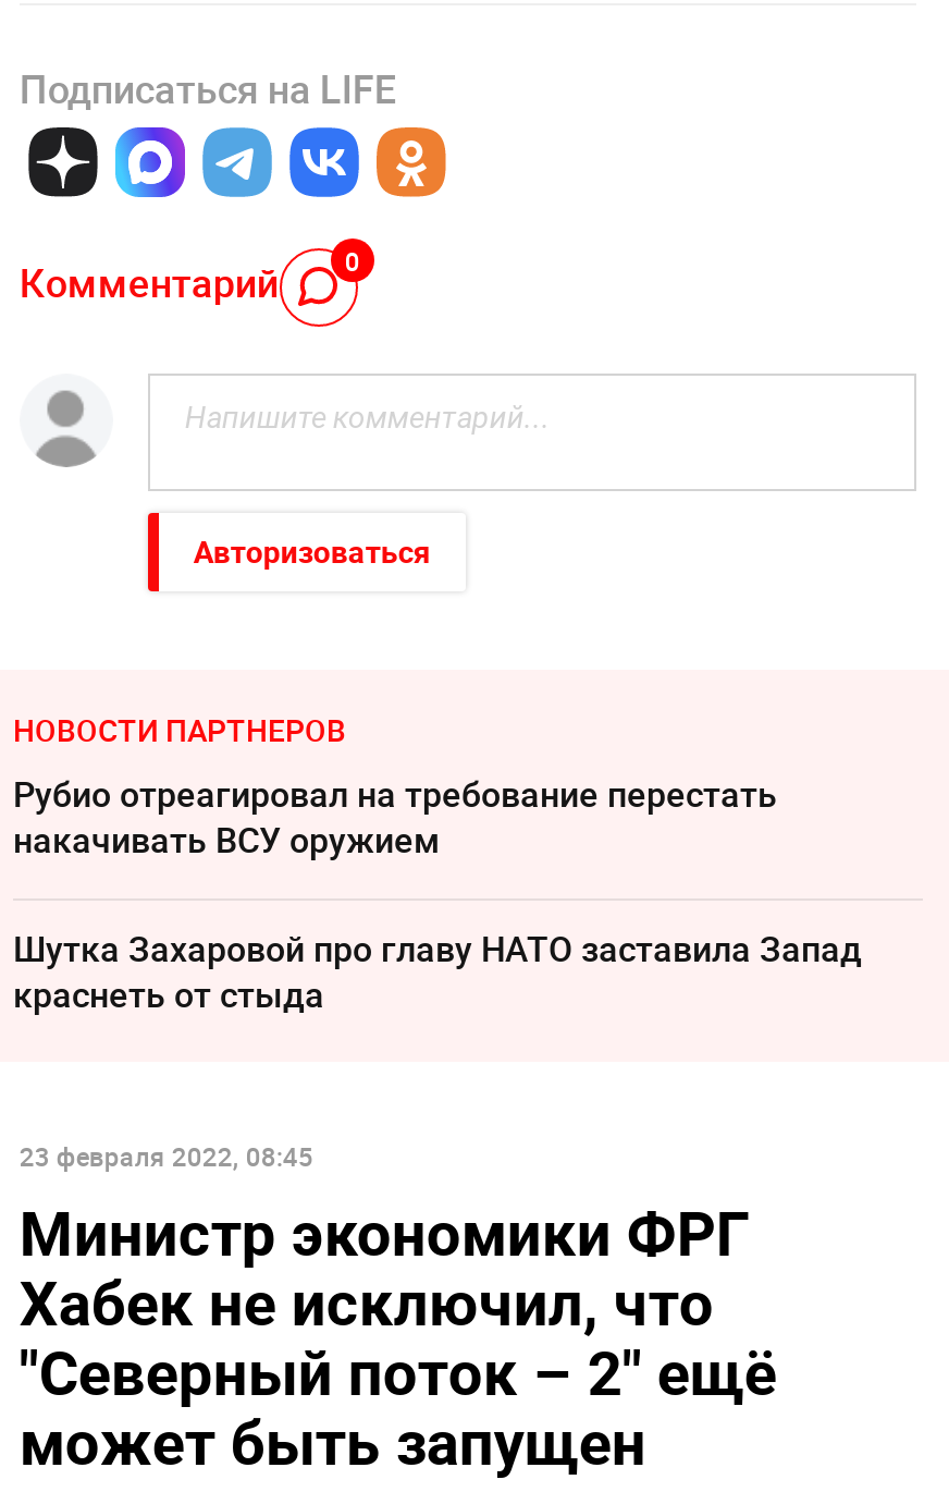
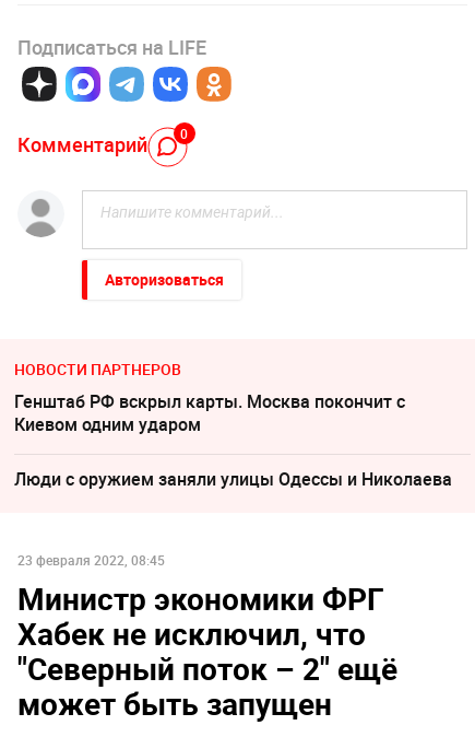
[13,769,777,863] Рубио отреагировал на требование перестать | накачивать ВСУ оружием -> [14,389,405,436] Генштаб РФ вскрыл карты. Москва покончит с | Киевом одним ударом
[13,924,862,1018] Шутка Захаровой про главу НАТО заставила Запад | краснеть от стыда -> [14,467,452,491] Люди с оружием заняли улицы Одессы и Николаева

